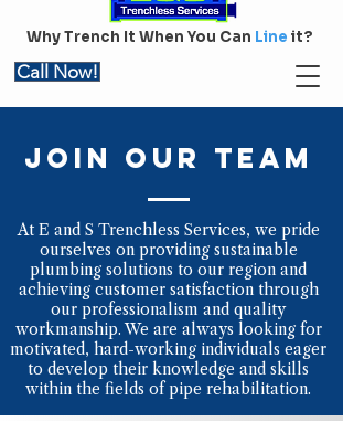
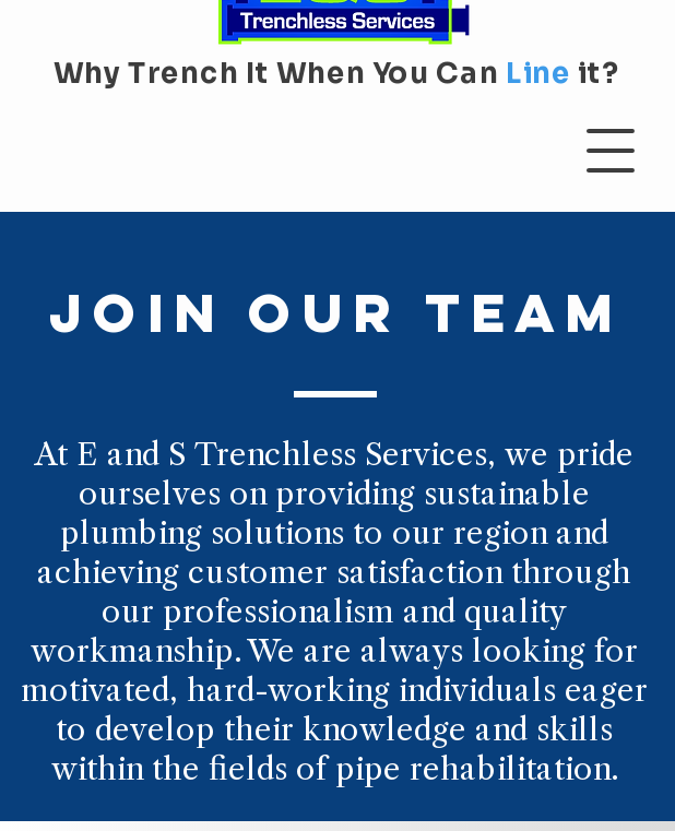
[17,61,98,83] Call Now! -> none

